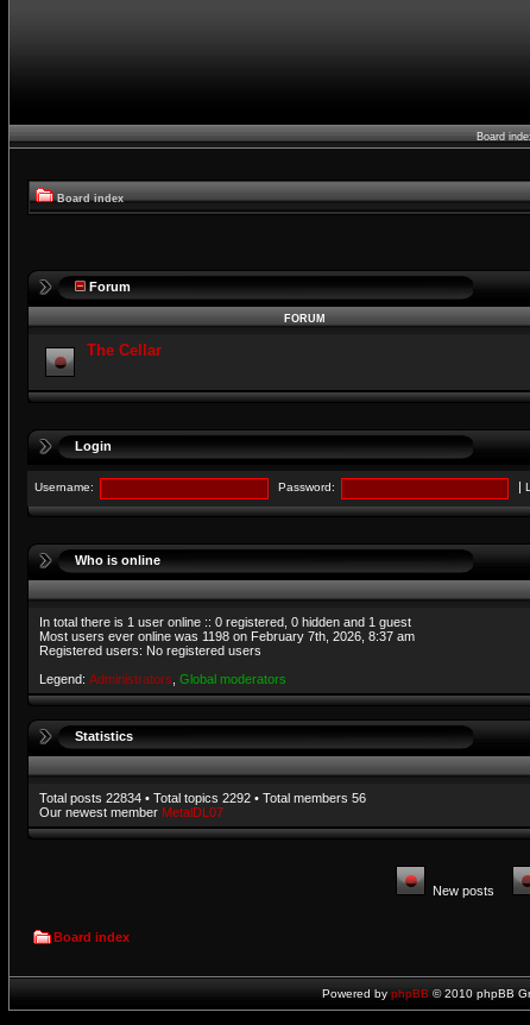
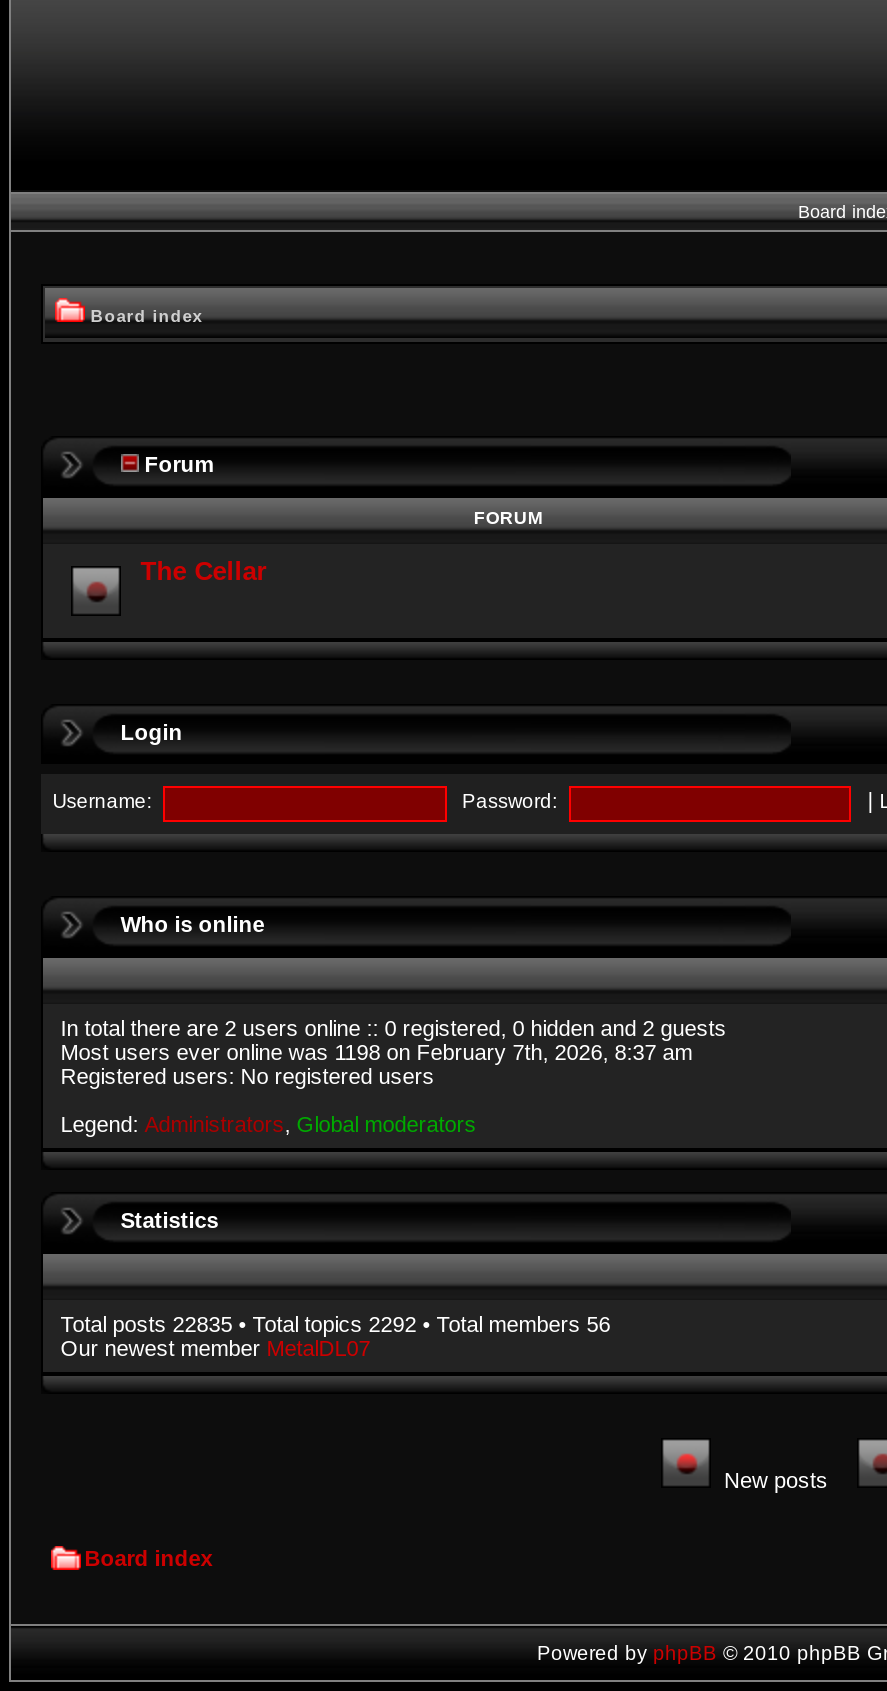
[39,614,411,628] In total there is 1 user online :: 0 registered, 0 hidden and 1 guest -> [61,1015,727,1039] In total there are 2 users online :: 0 registered, 0 hidden and 2 guests
[39,790,366,804] Total posts 22834 • Total topics 2292 • Total members 56 -> [61,1311,611,1335] Total posts 22835 • Total topics 2292 • Total members 56

